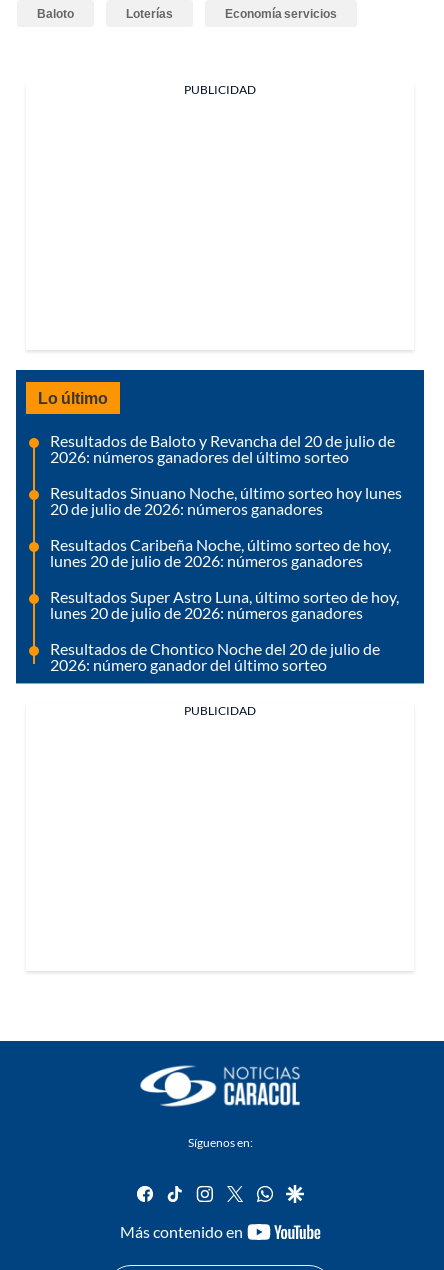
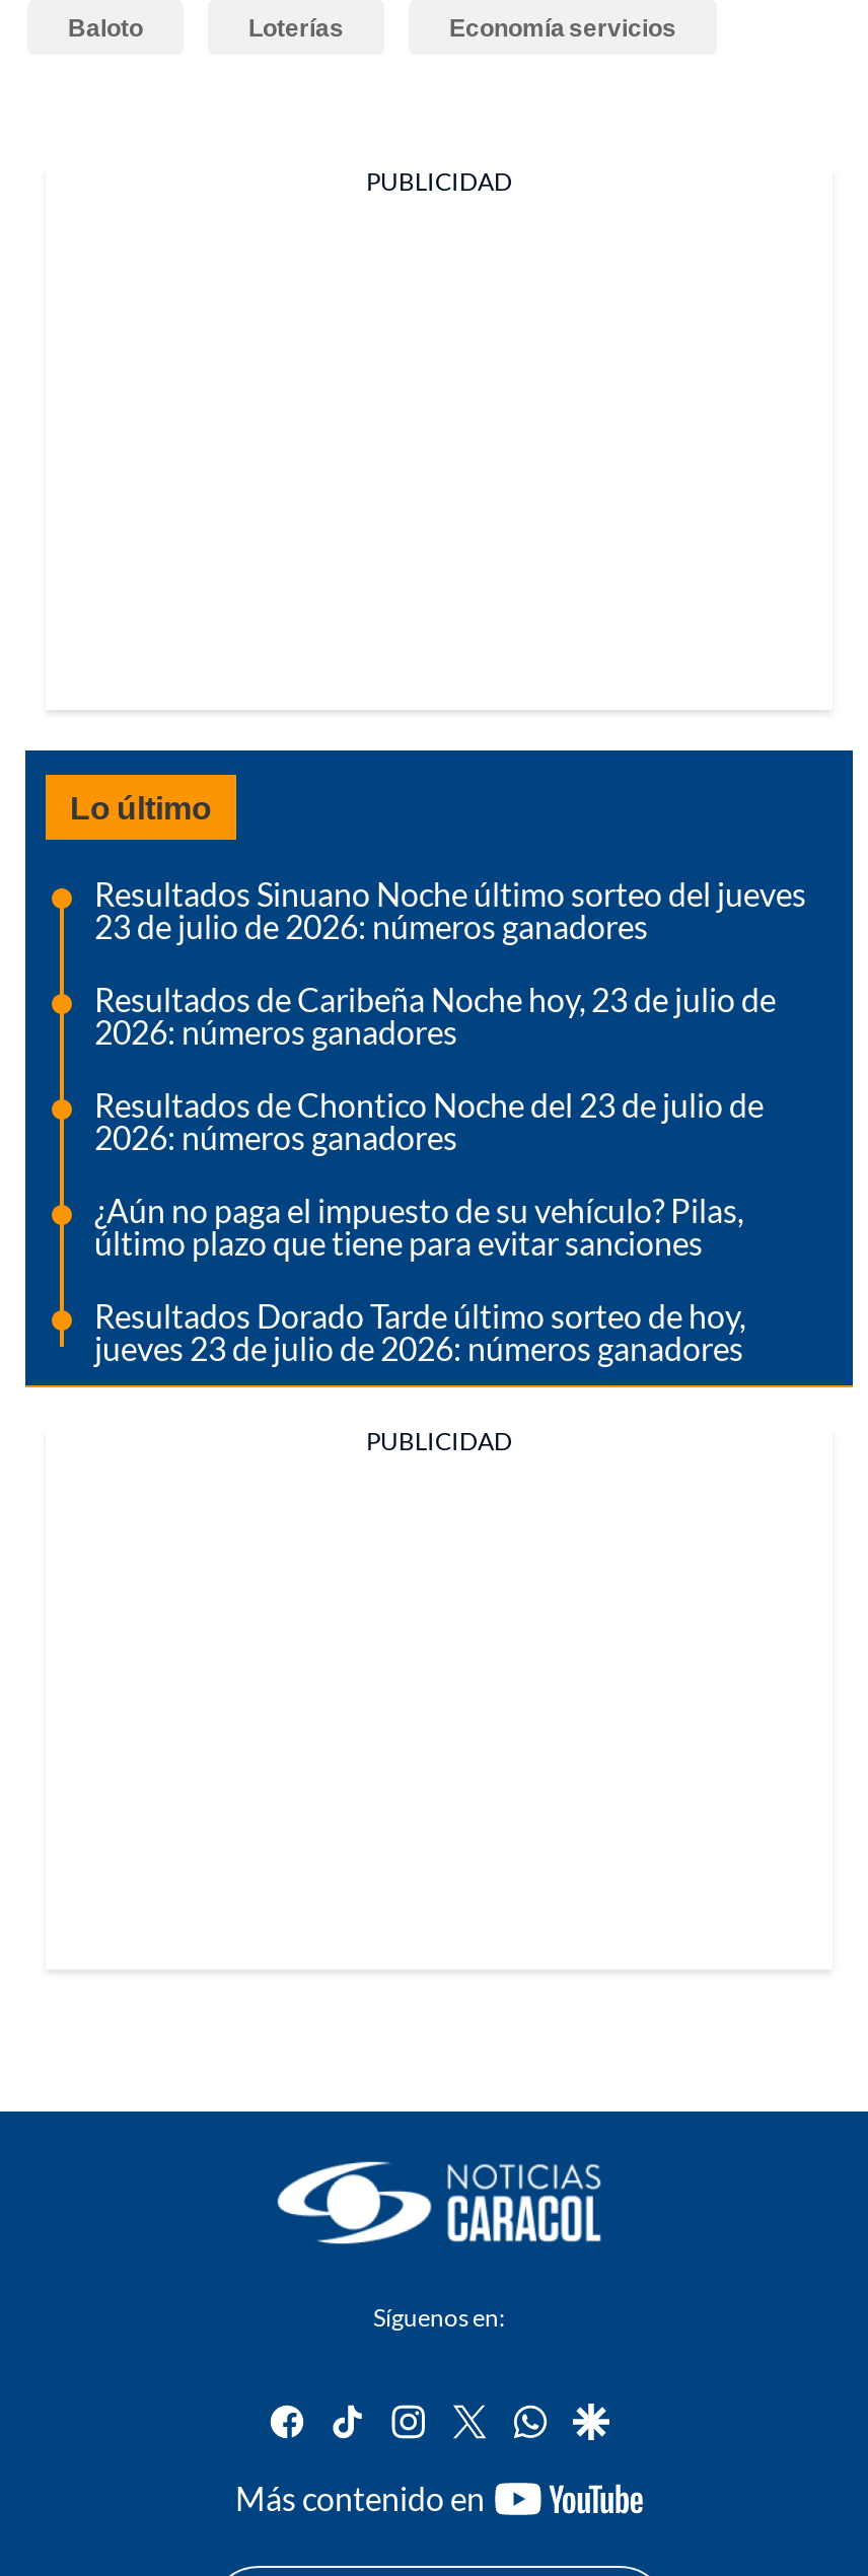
[50,431,395,466] Resultados de Baloto y Revancha del 20 de julio de | 2026: números ganadores del último sorteo -> [94,874,806,945] Resultados Sinuano Noche último sorteo del jueves | 23 de julio de 2026: números ganadores
[50,483,402,518] Resultados Sinuano Noche, último sorteo hoy lunes | 20 de julio de 2026: números ganadores -> [94,979,776,1050] Resultados de Caribeña Noche hoy, 23 de julio de | 2026: números ganadores
[50,535,391,570] Resultados Caribeña Noche, último sorteo de hoy, | lunes 20 de julio de 2026: números ganadores -> [94,1085,764,1156] Resultados de Chontico Noche del 23 de julio de | 2026: números ganadores
[50,587,399,622] Resultados Super Astro Luna, último sorteo de hoy, | lunes 20 de julio de 2026: números ganadores -> [94,1190,743,1261] ¿Aún no paga el impuesto de su vehículo? Pilas, | último plazo que tiene para evitar sanciones
[50,639,380,674] Resultados de Chontico Noche del 20 de julio de | 2026: número ganador del último sorteo -> [94,1296,745,1367] Resultados Dorado Tarde último sorteo de hoy, | jueves 23 de julio de 2026: números ganadores

